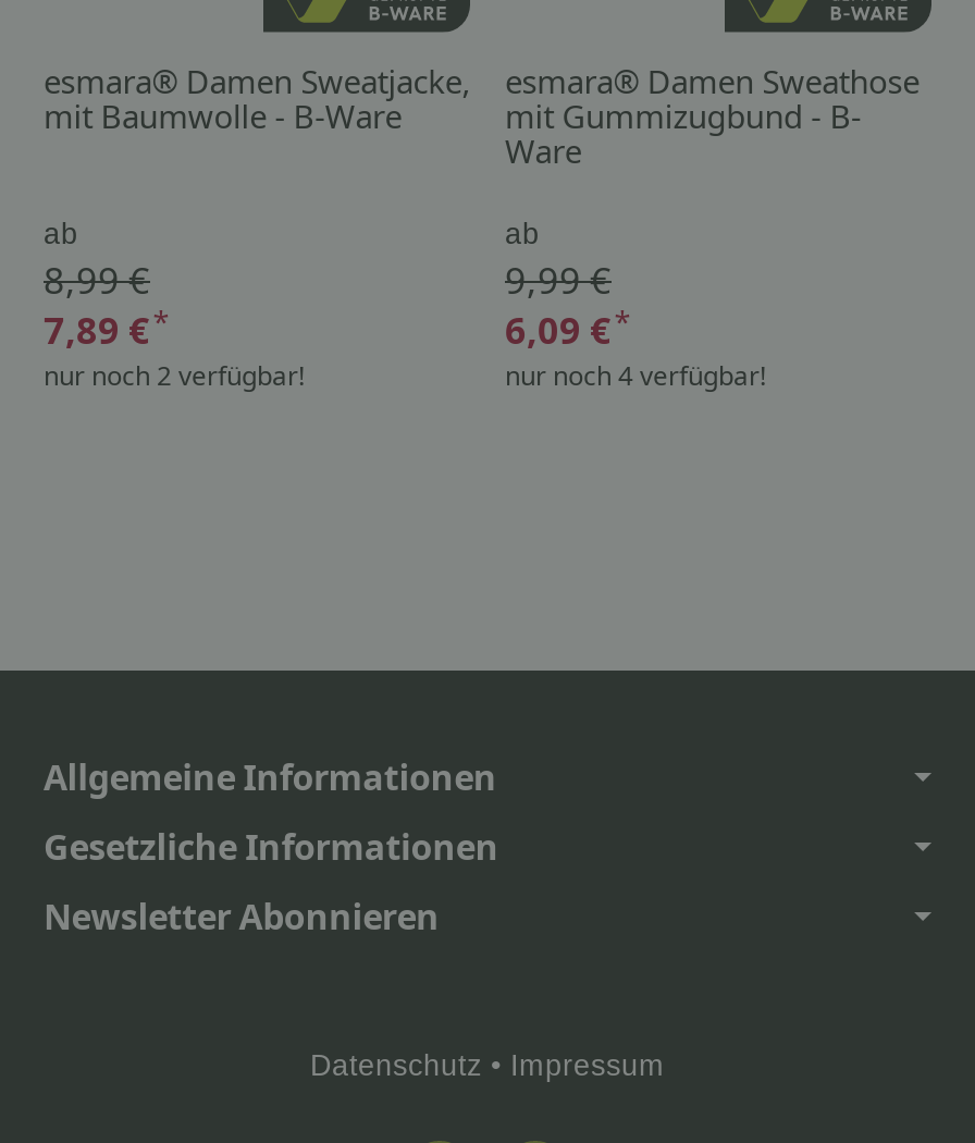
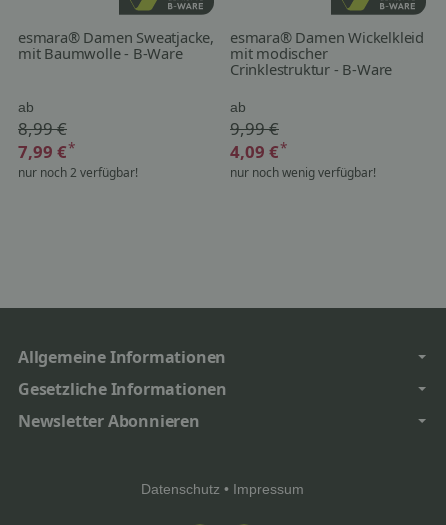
[505,59,919,172] esmara® Damen Sweathose | mit Gummizugbund - B- | Ware -> [230,27,424,79] esmara® Damen Wickelkleid | mit modischer | Crinklestruktur - B-Ware
[44,305,159,355] 7,89 € -> [18,140,71,163] 7,99 €
[505,305,620,355] 6,09 € -> [230,140,283,163] 4,09 €
[505,356,766,393] nur noch 4 verfügbar! -> [230,163,376,180] nur noch wenig verfügbar!

